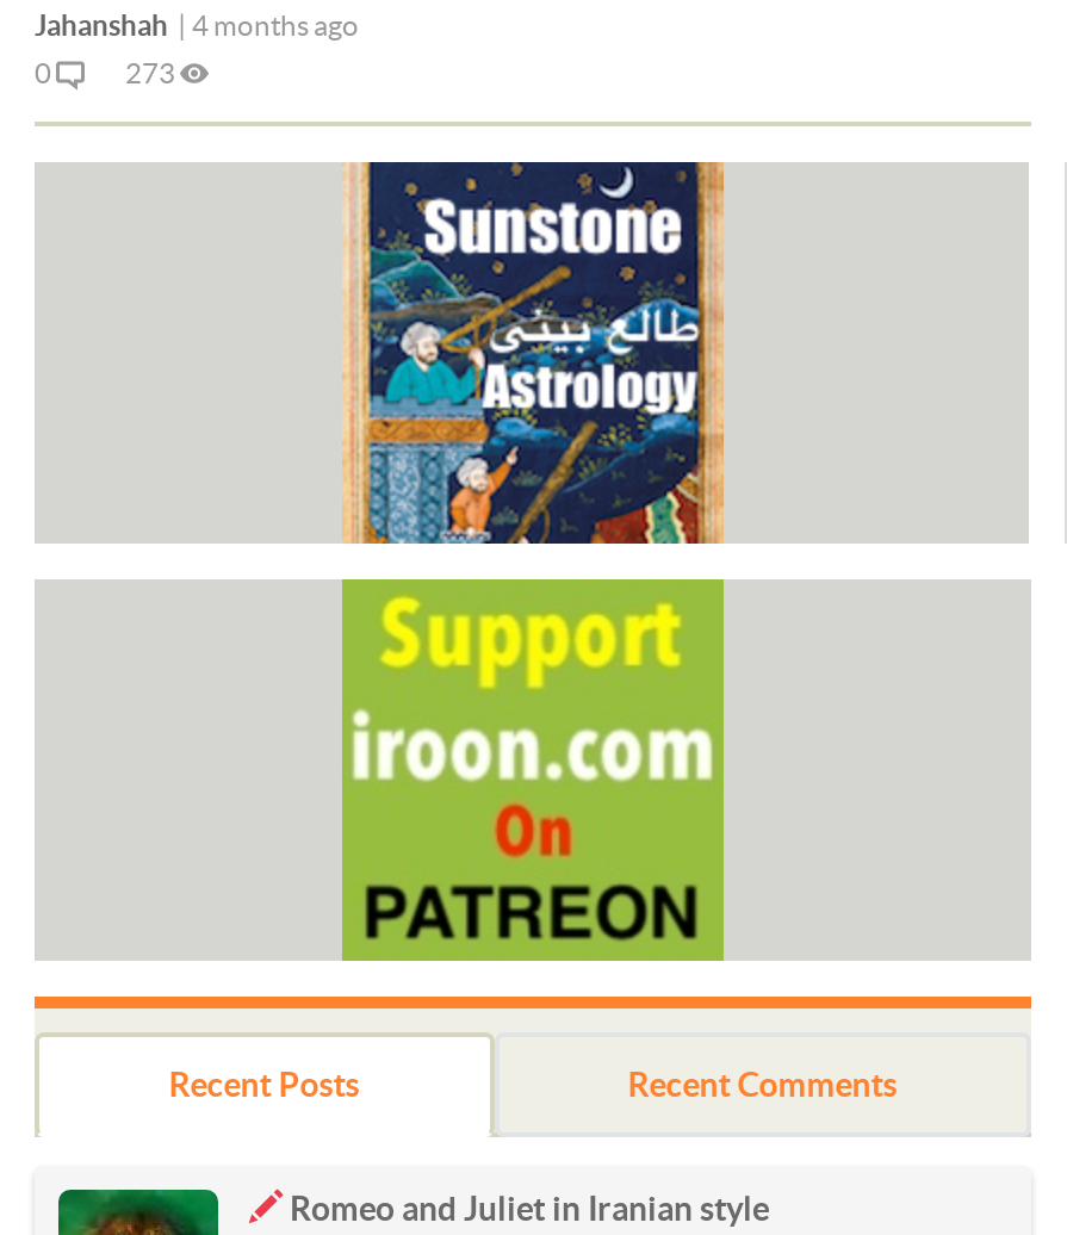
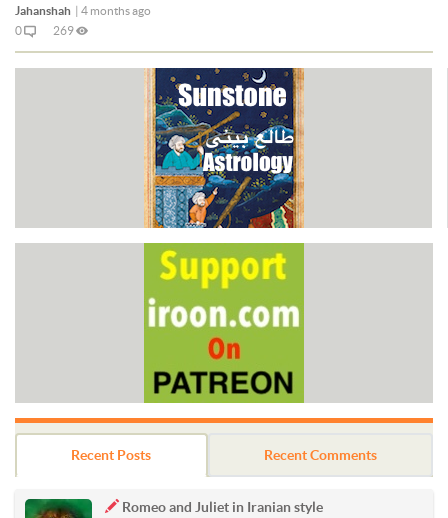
[125,56,180,87] 273 -> [53,24,76,37] 269

